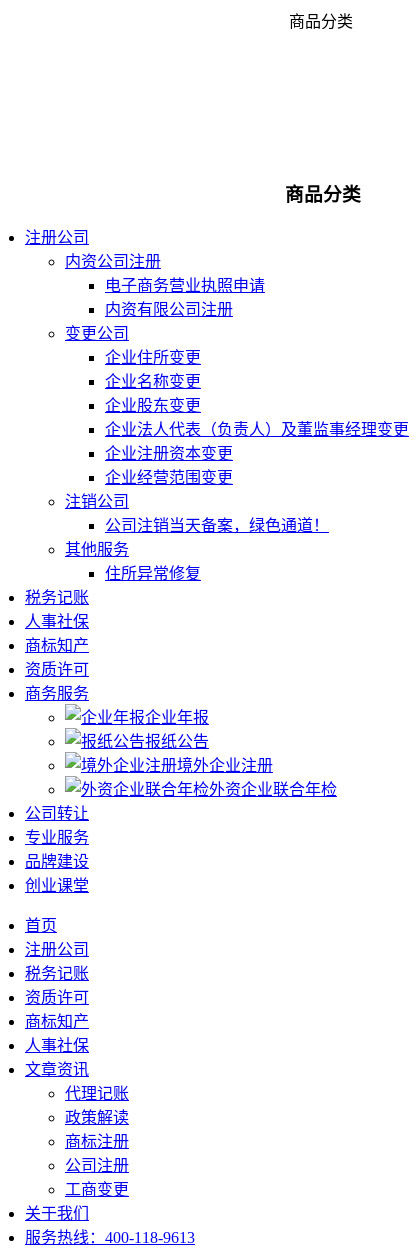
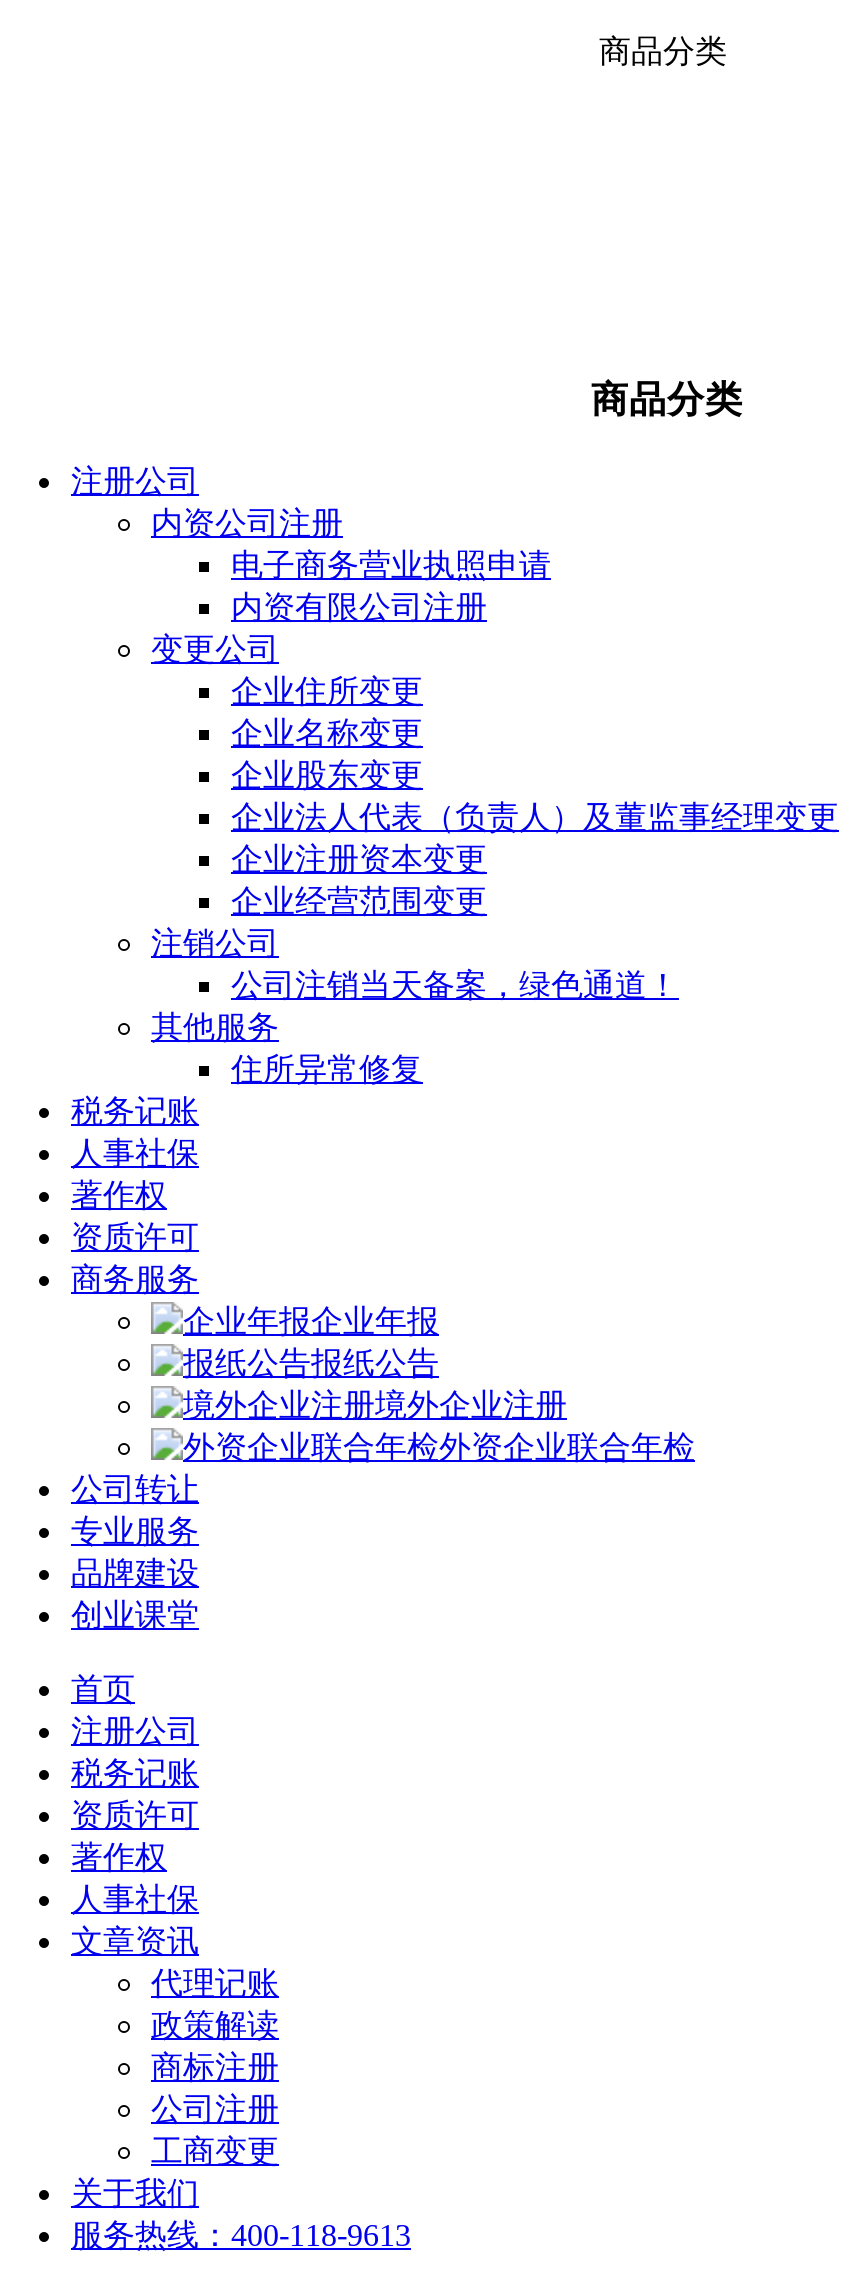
[25,637,89,654] 商标知产 -> [71,1179,167,1213] 著作权
[25,1013,89,1030] 商标知产 -> [71,1841,167,1875] 著作权

